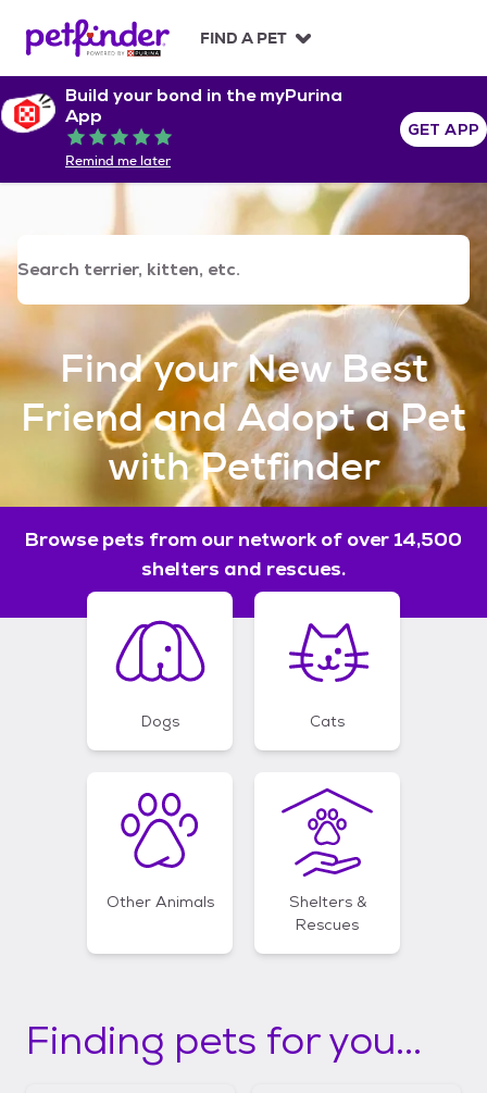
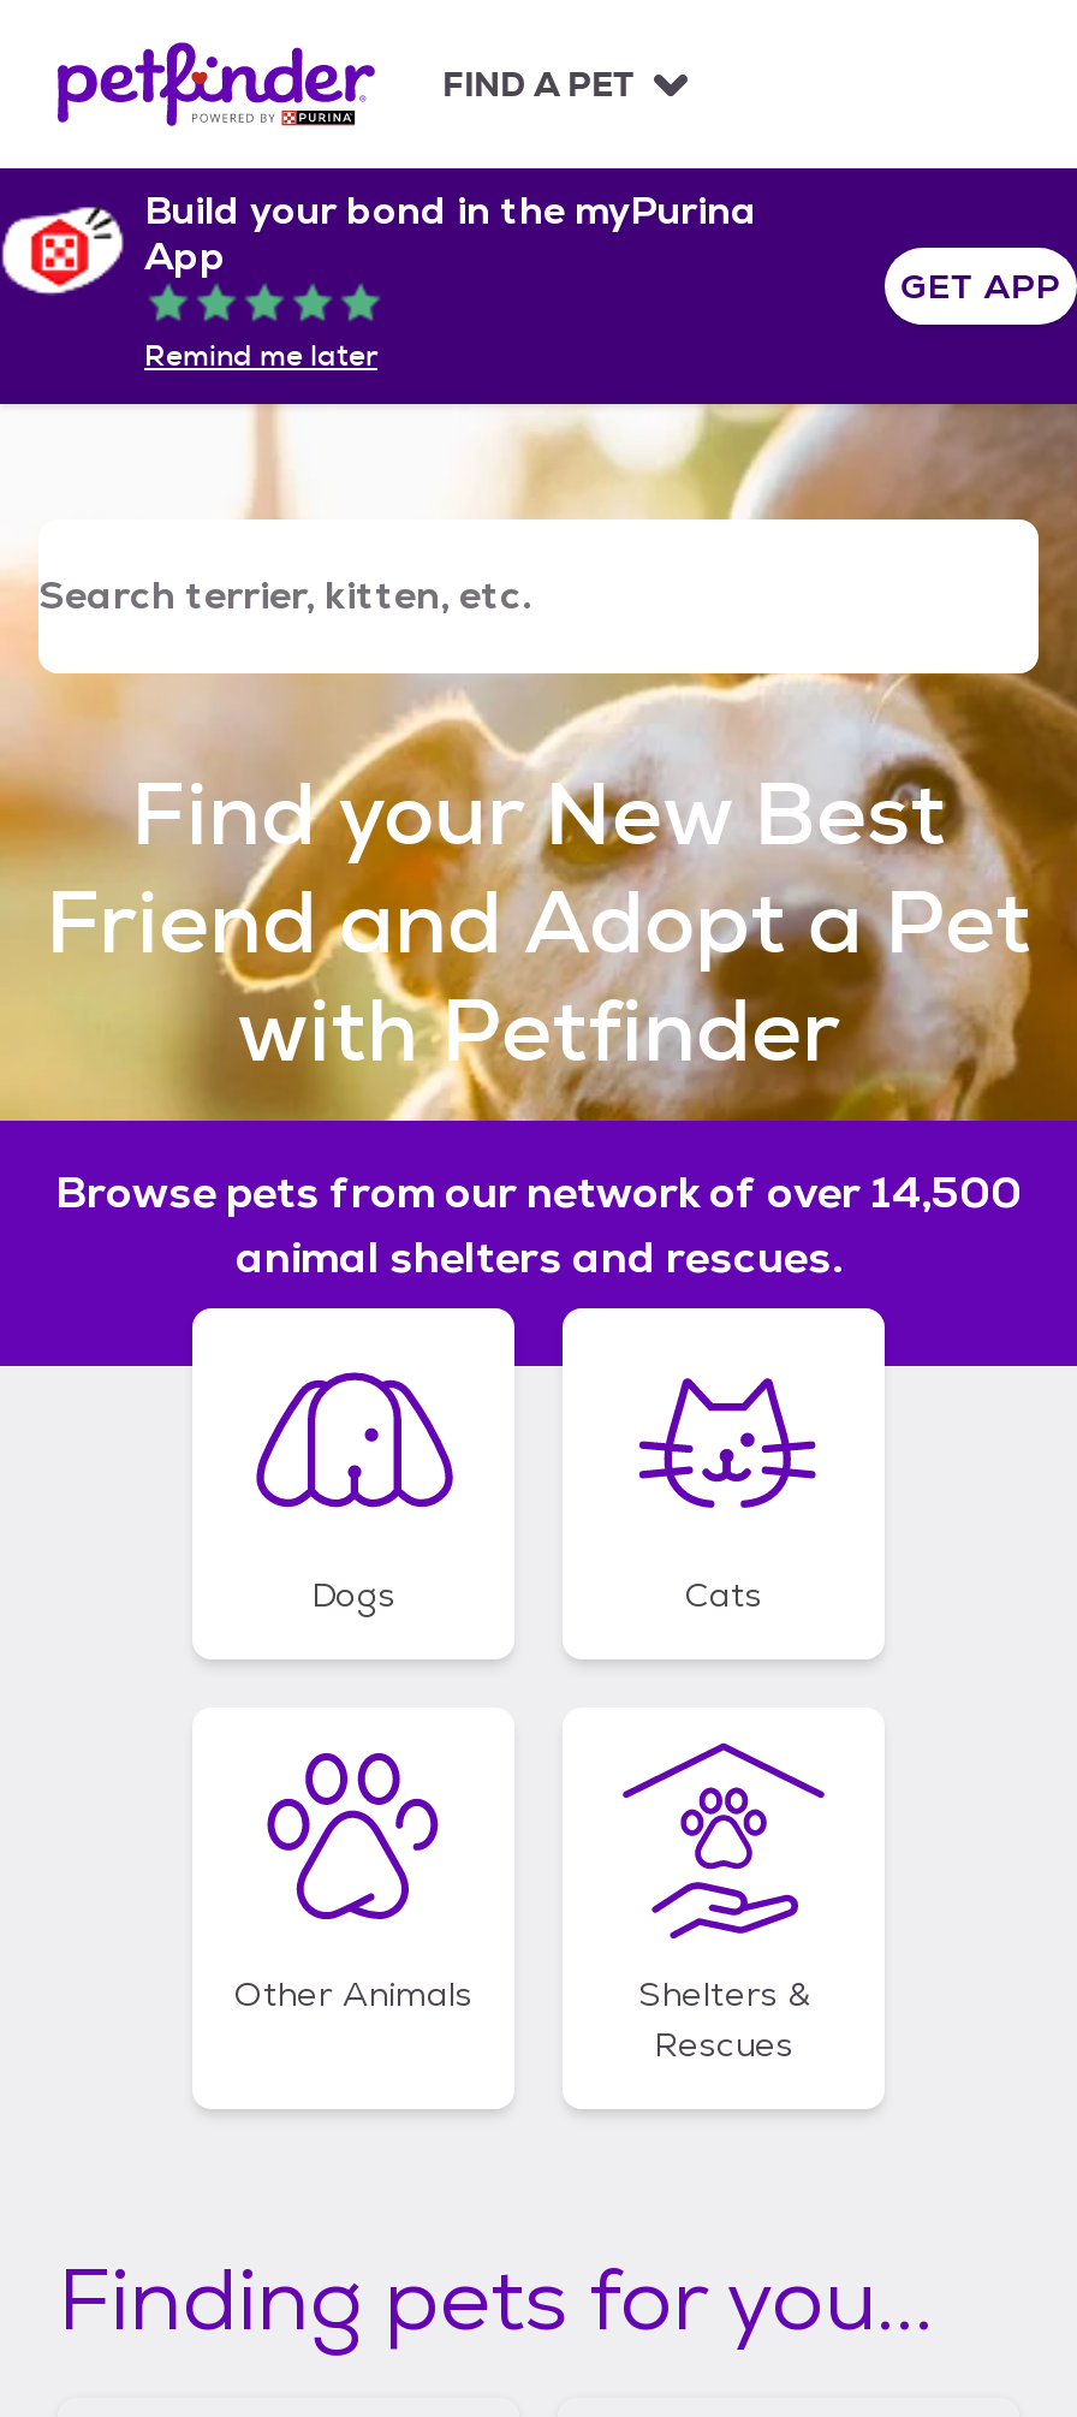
[141,556,346,581] shelters and rescues. -> [236,1229,841,1284] animal shelters and rescues.

